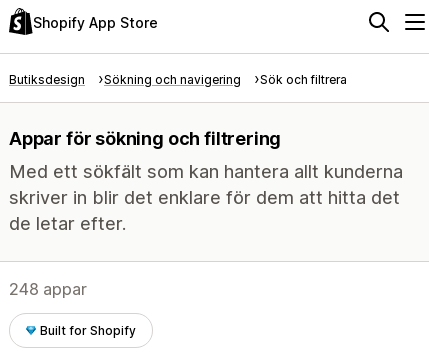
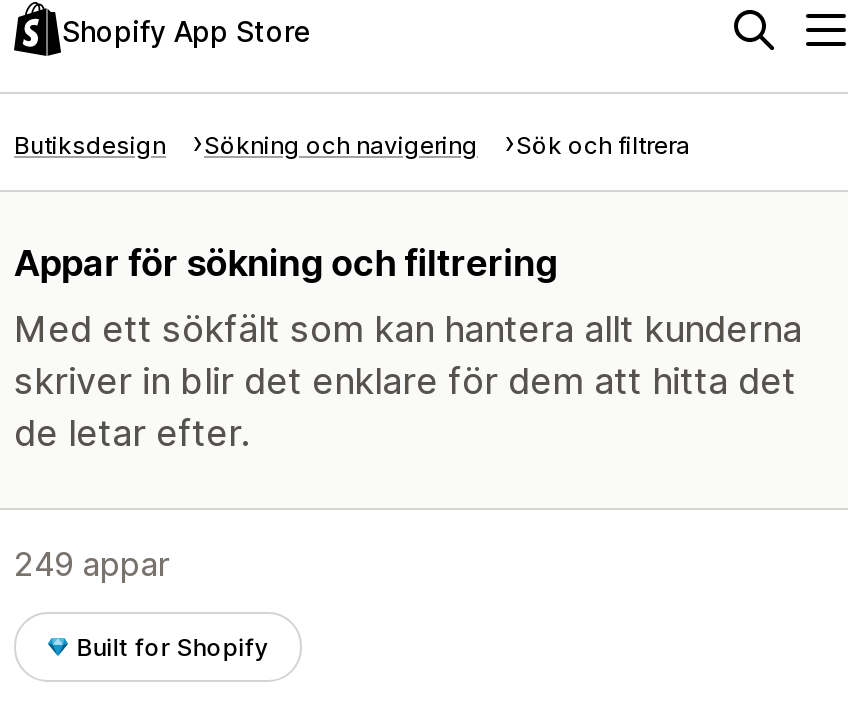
[9,279,87,299] 248 appar -> [14,544,170,584] 249 appar

